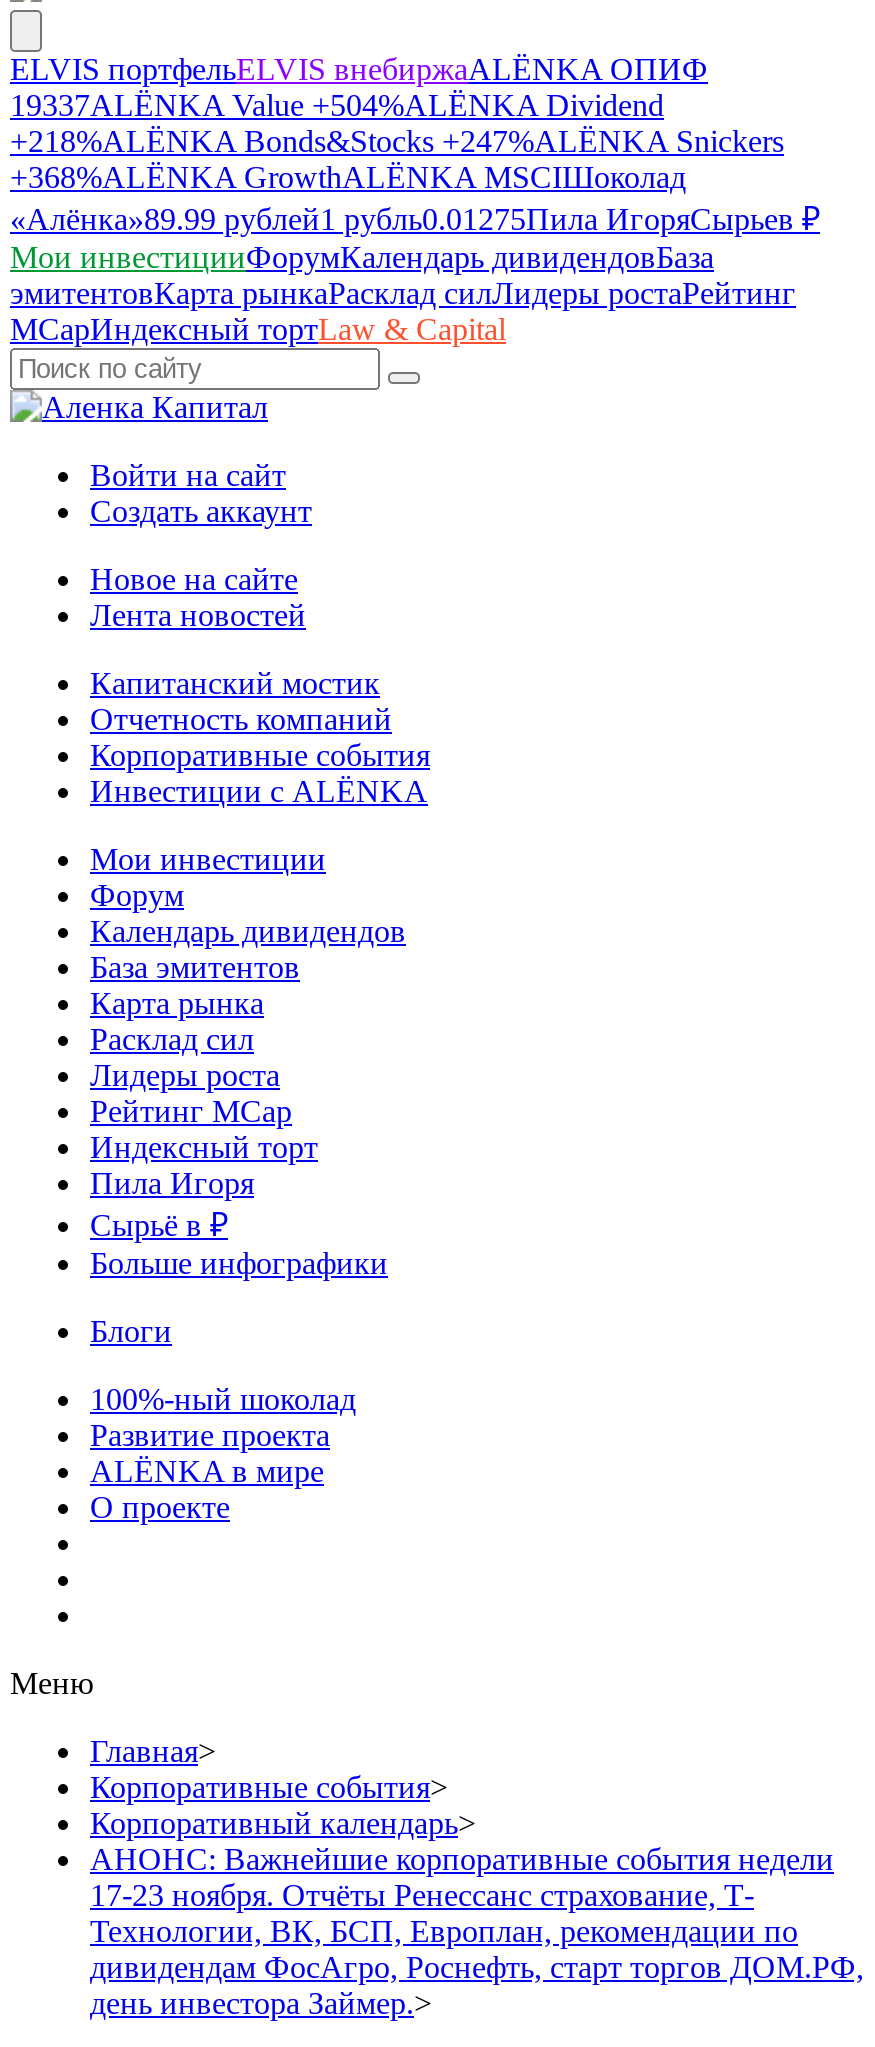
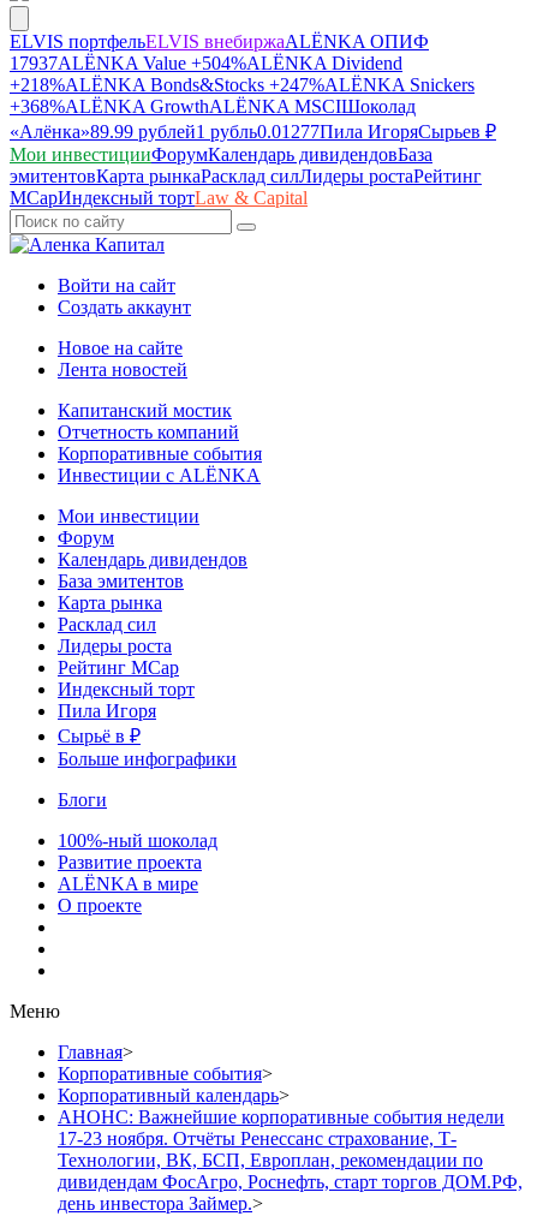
[10,88,664,122] 19337ALЁNKA Value +504%ALЁNKA Dividend -> [10,53,402,73] 17937ALЁNKA Value +504%ALЁNKA Dividend
[10,202,820,236] «Алёнка»89.99 рублей1 рубль0.01275Пила ИгоряСырьев ₽ -> [10,121,496,142] «Алёнка»89.99 рублей1 рубль0.01277Пила ИгоряСырьев ₽

